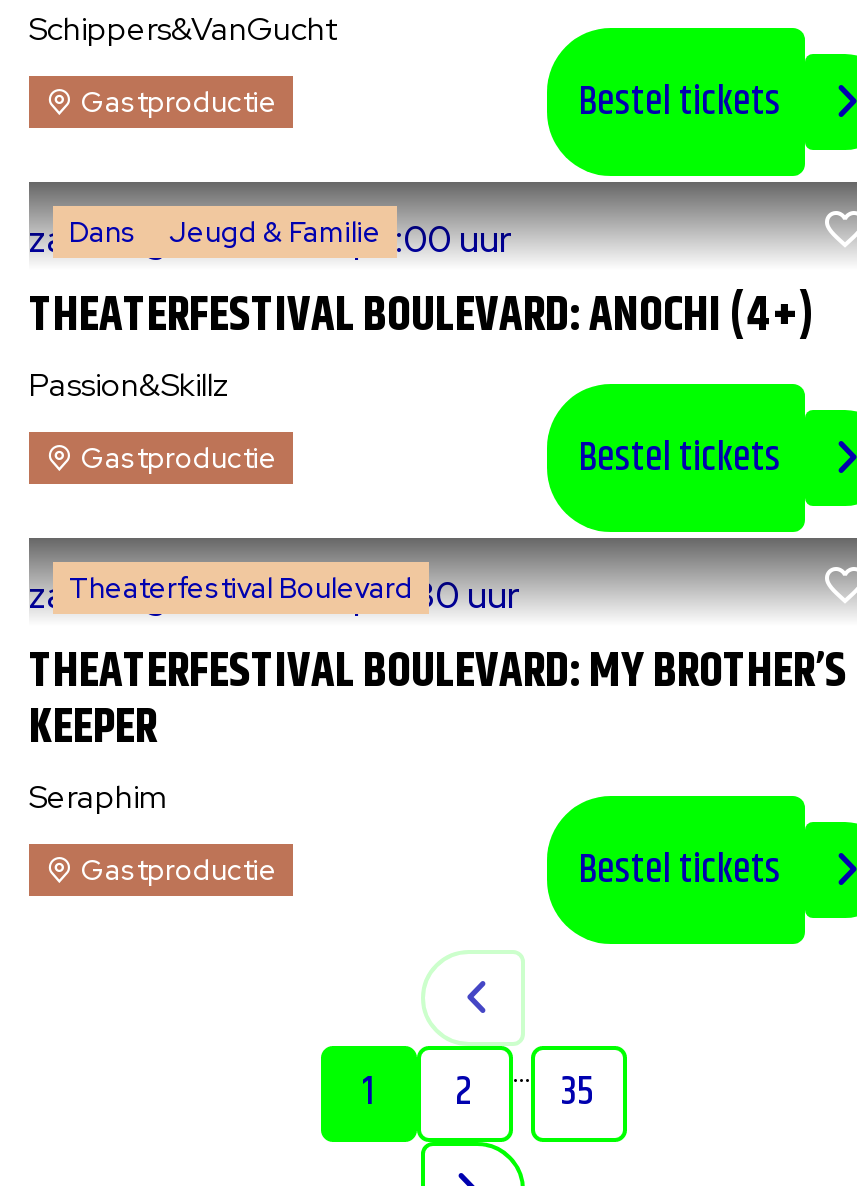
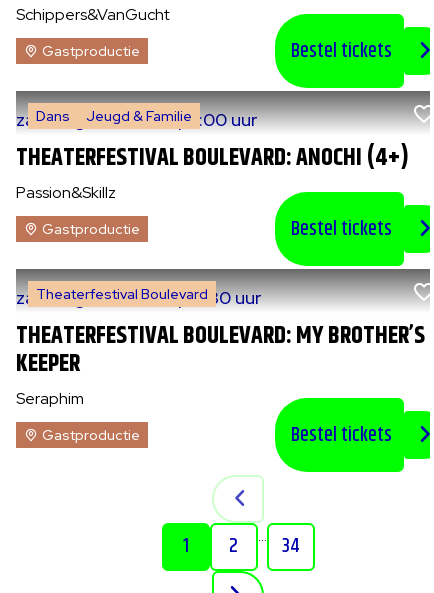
[561,1062,595,1124] 35 -> [281,531,299,562] 34

